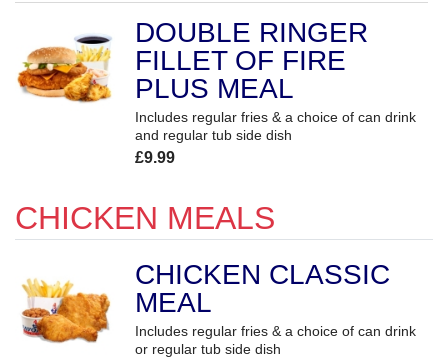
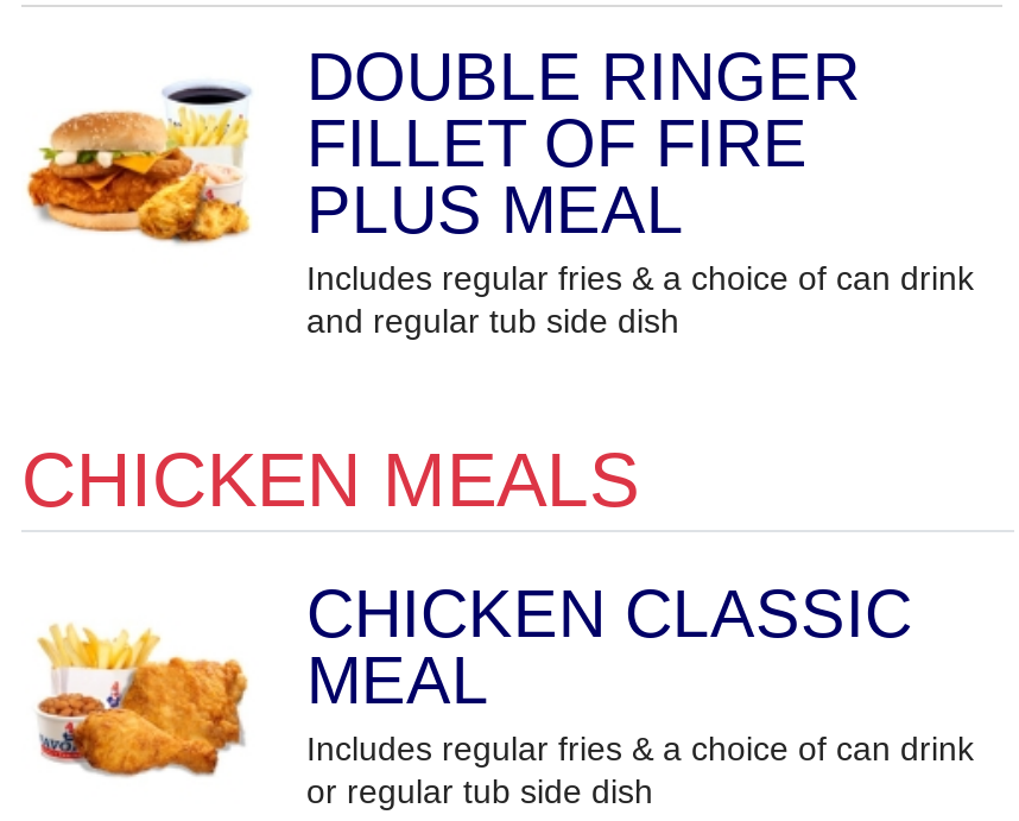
[135,149,175,166] £9.99 -> none

